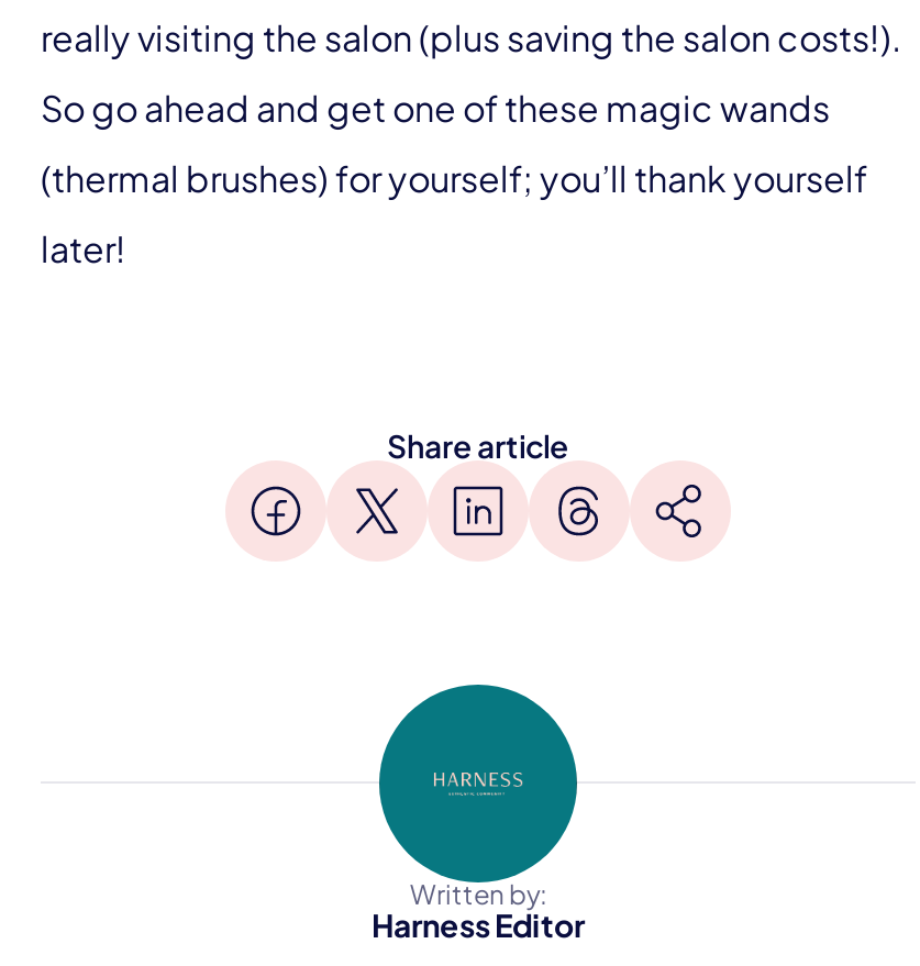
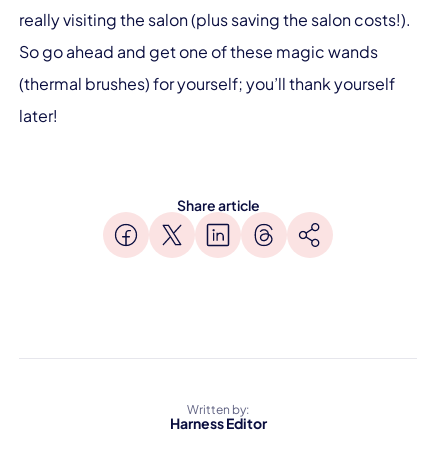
[377,682,579,874] [image] -> none

